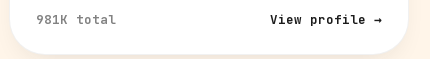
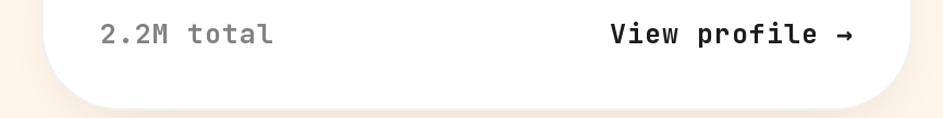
[36,11,116,28] 981K total -> [100,15,274,52] 2.2M total

